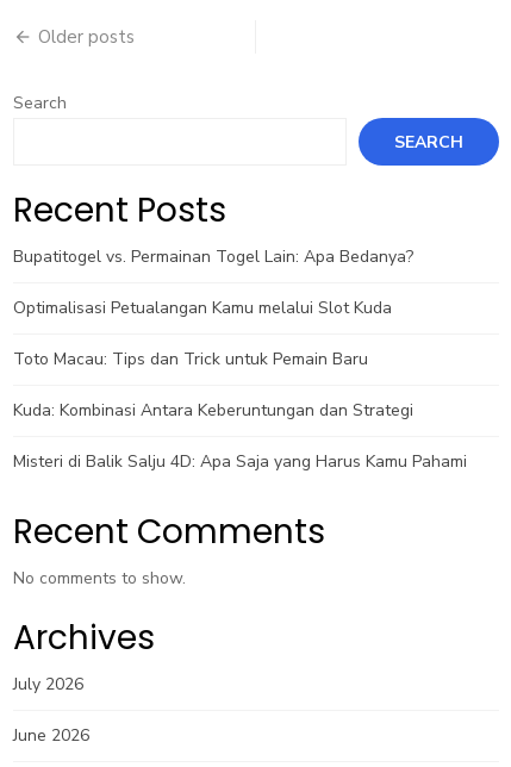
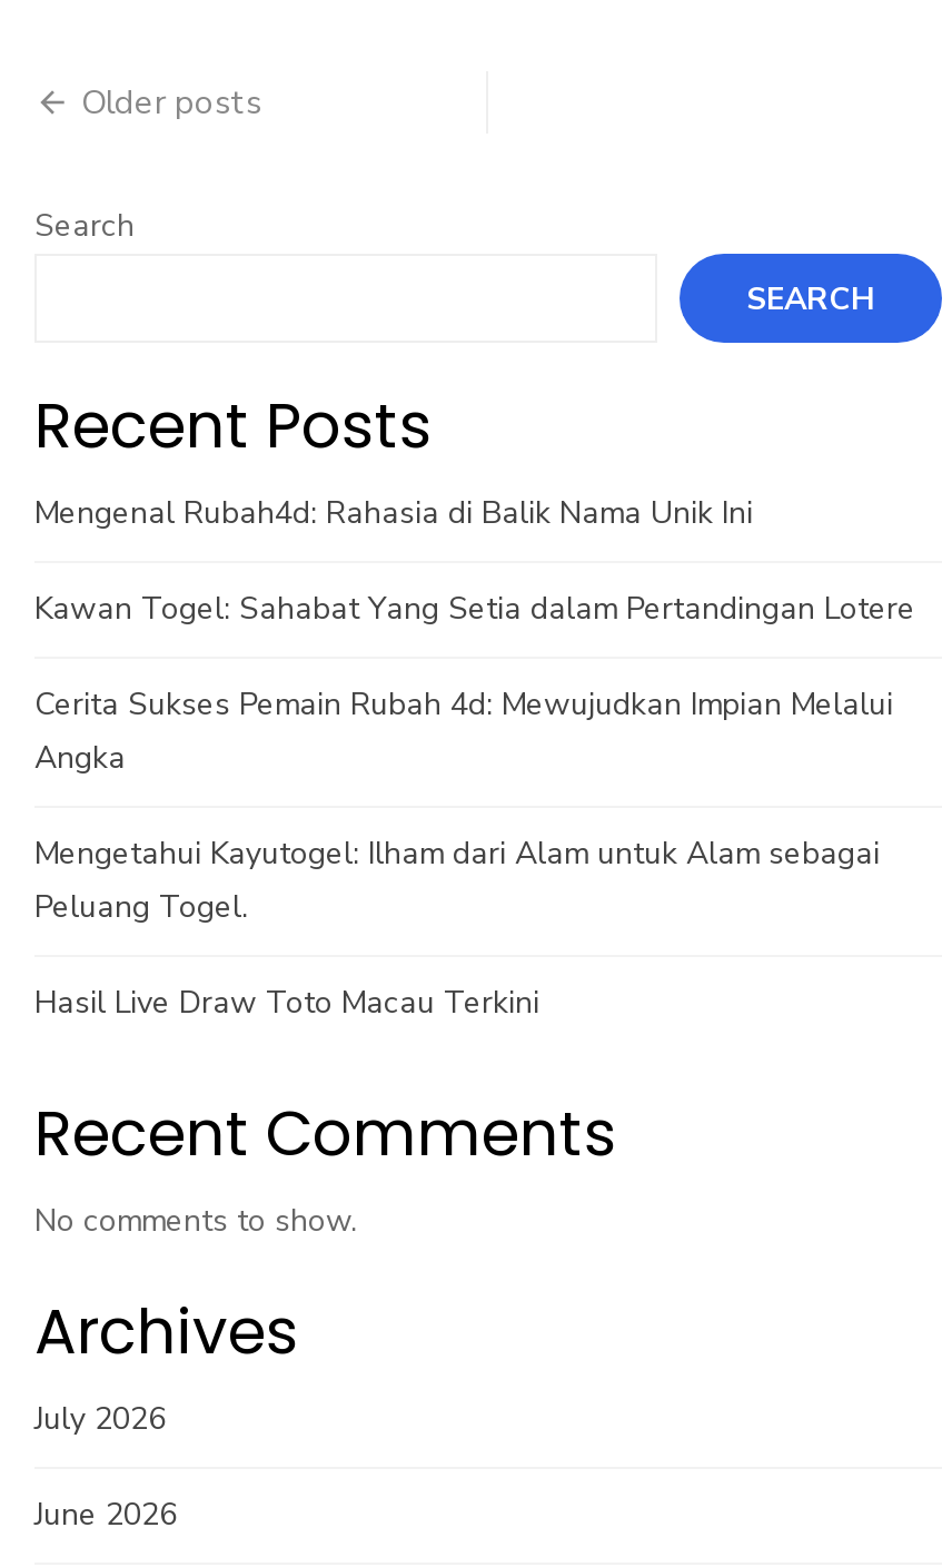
[13,245,413,268] Bupatitogel vs. Permainan Togel Lain: Apa Bedanya? -> [34,492,753,534] Mengenal Rubah4d: Rahasia di Balik Nama Unik Ini
[13,297,392,319] Optimalisasi Petualangan Kamu melalui Slot Kuda -> [34,588,915,630] Kawan Togel: Sahabat Yang Setia dalam Pertandingan Lotere
[13,348,368,370] Toto Macau: Tips dan Trick untuk Pemain Baru -> [34,683,893,779] Cerita Sukses Pemain Rubah 4d: Mewujudkan Impian Melalui | Angka
[13,399,413,422] Kuda: Kombinasi Antara Keberuntungan dan Strategi -> [34,832,880,928] Mengetahui Kayutogel: Ilham dari Alam untuk Alam sebagai | Peluang Togel.
[13,450,467,473] Misteri di Balik Salju 4D: Apa Saja yang Harus Kamu Pahami -> [34,982,539,1024] Hasil Live Draw Toto Macau Terkini

